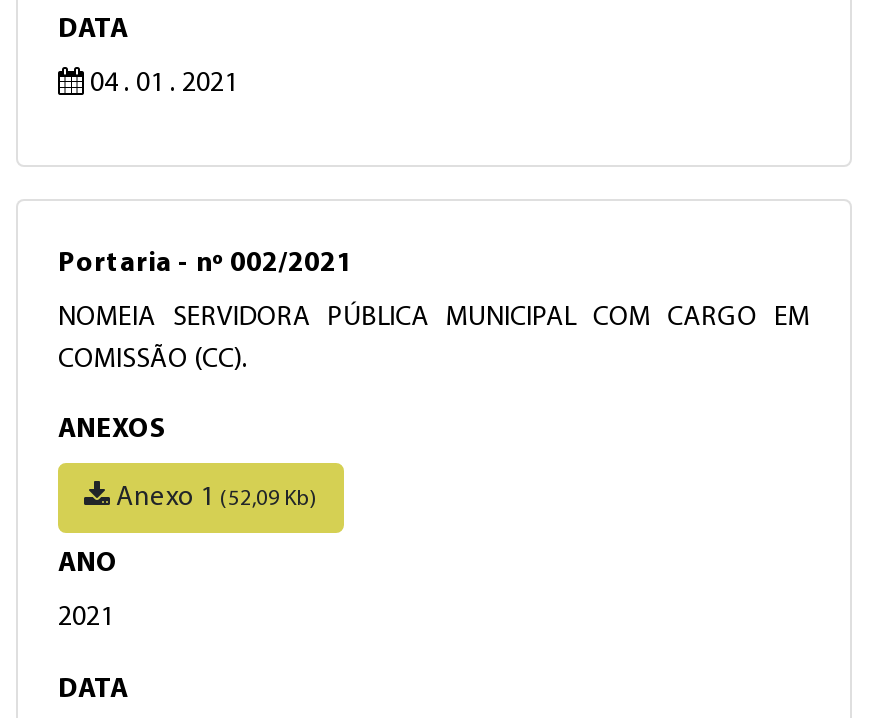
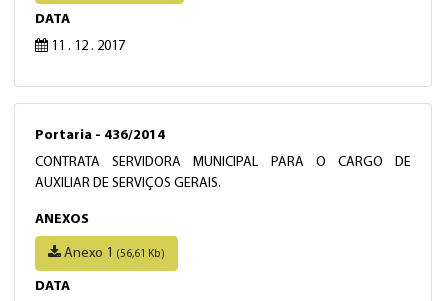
[84,70,238,100] 04 . 01 . 2021 -> [48,39,125,54] 11 . 12 . 2017
[58,249,352,279] Portaria - nº 002/2021 -> [35,128,165,143] Portaria - 436/2014
[58,303,810,375] NOMEIA SERVIDORA PÚBLICA MUNICIPAL COM CARGO EM | COMISSÃO (CC). -> [35,155,411,191] CONTRATA SERVIDORA MUNICIPAL PARA O CARGO DE | AUXILIAR DE SERVIÇOS GERAIS.
[58,484,318,634] Anexo 1 (52,09 Kb) | ANO | 2021 -> [61,246,165,261] Anexo 1 (56,61 Kb)

